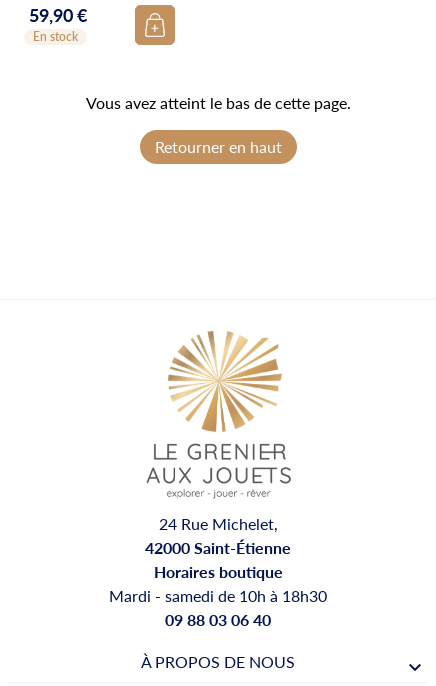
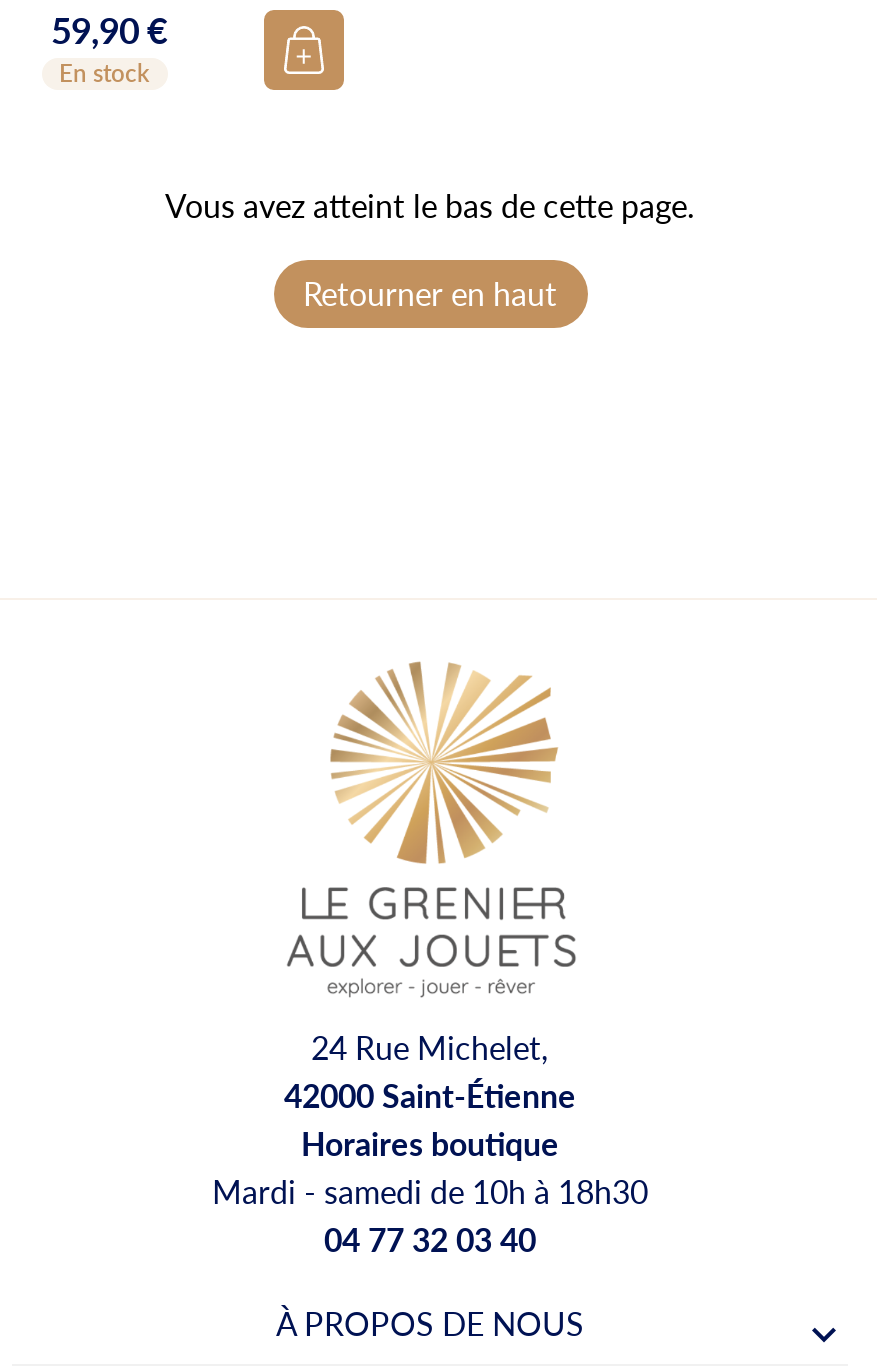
[165,607,271,630] 09 88 03 06 40 -> [324,1215,536,1261] 04 77 32 03 40

